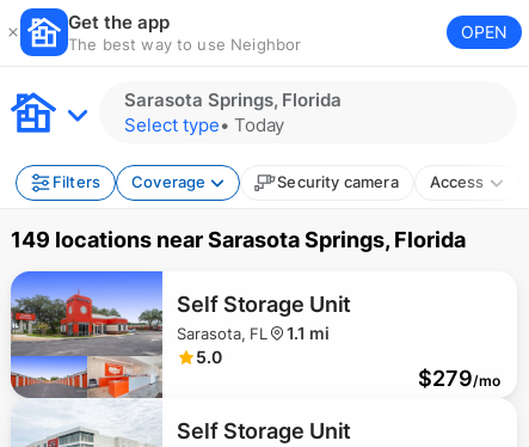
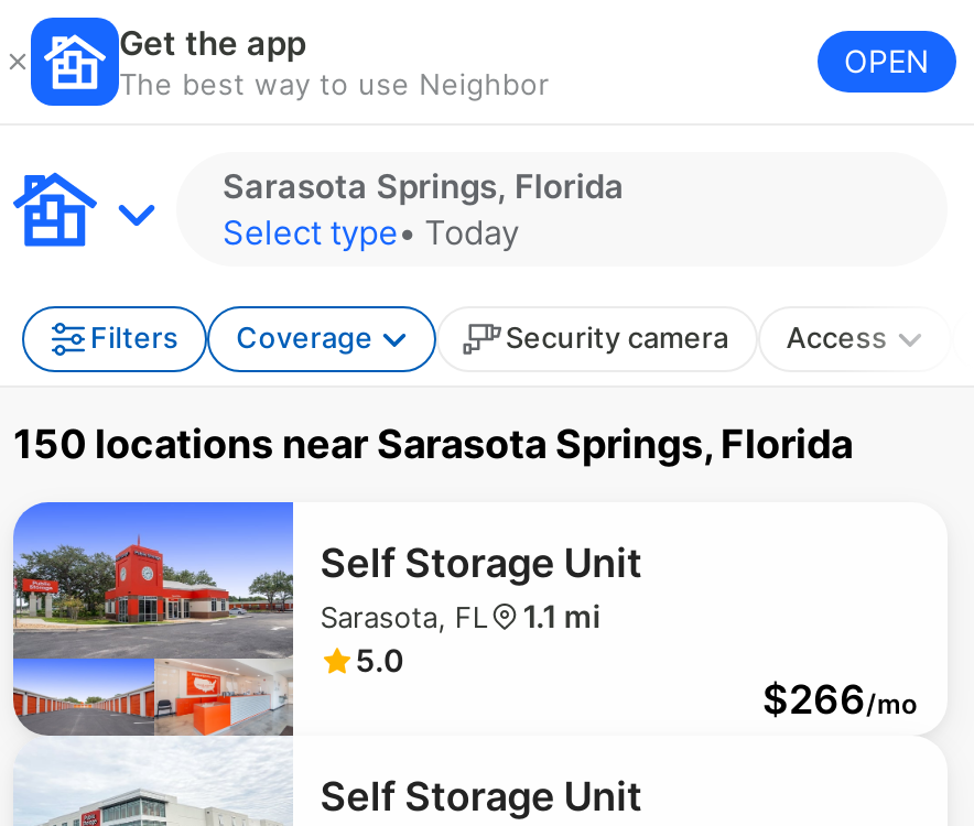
[11,227,466,252] 149 locations near Sarasota Springs, Florida -> [13,421,853,467] 150 locations near Sarasota Springs, Florida
[418,366,500,391] $279/mo -> [762,676,917,722] $266/mo

